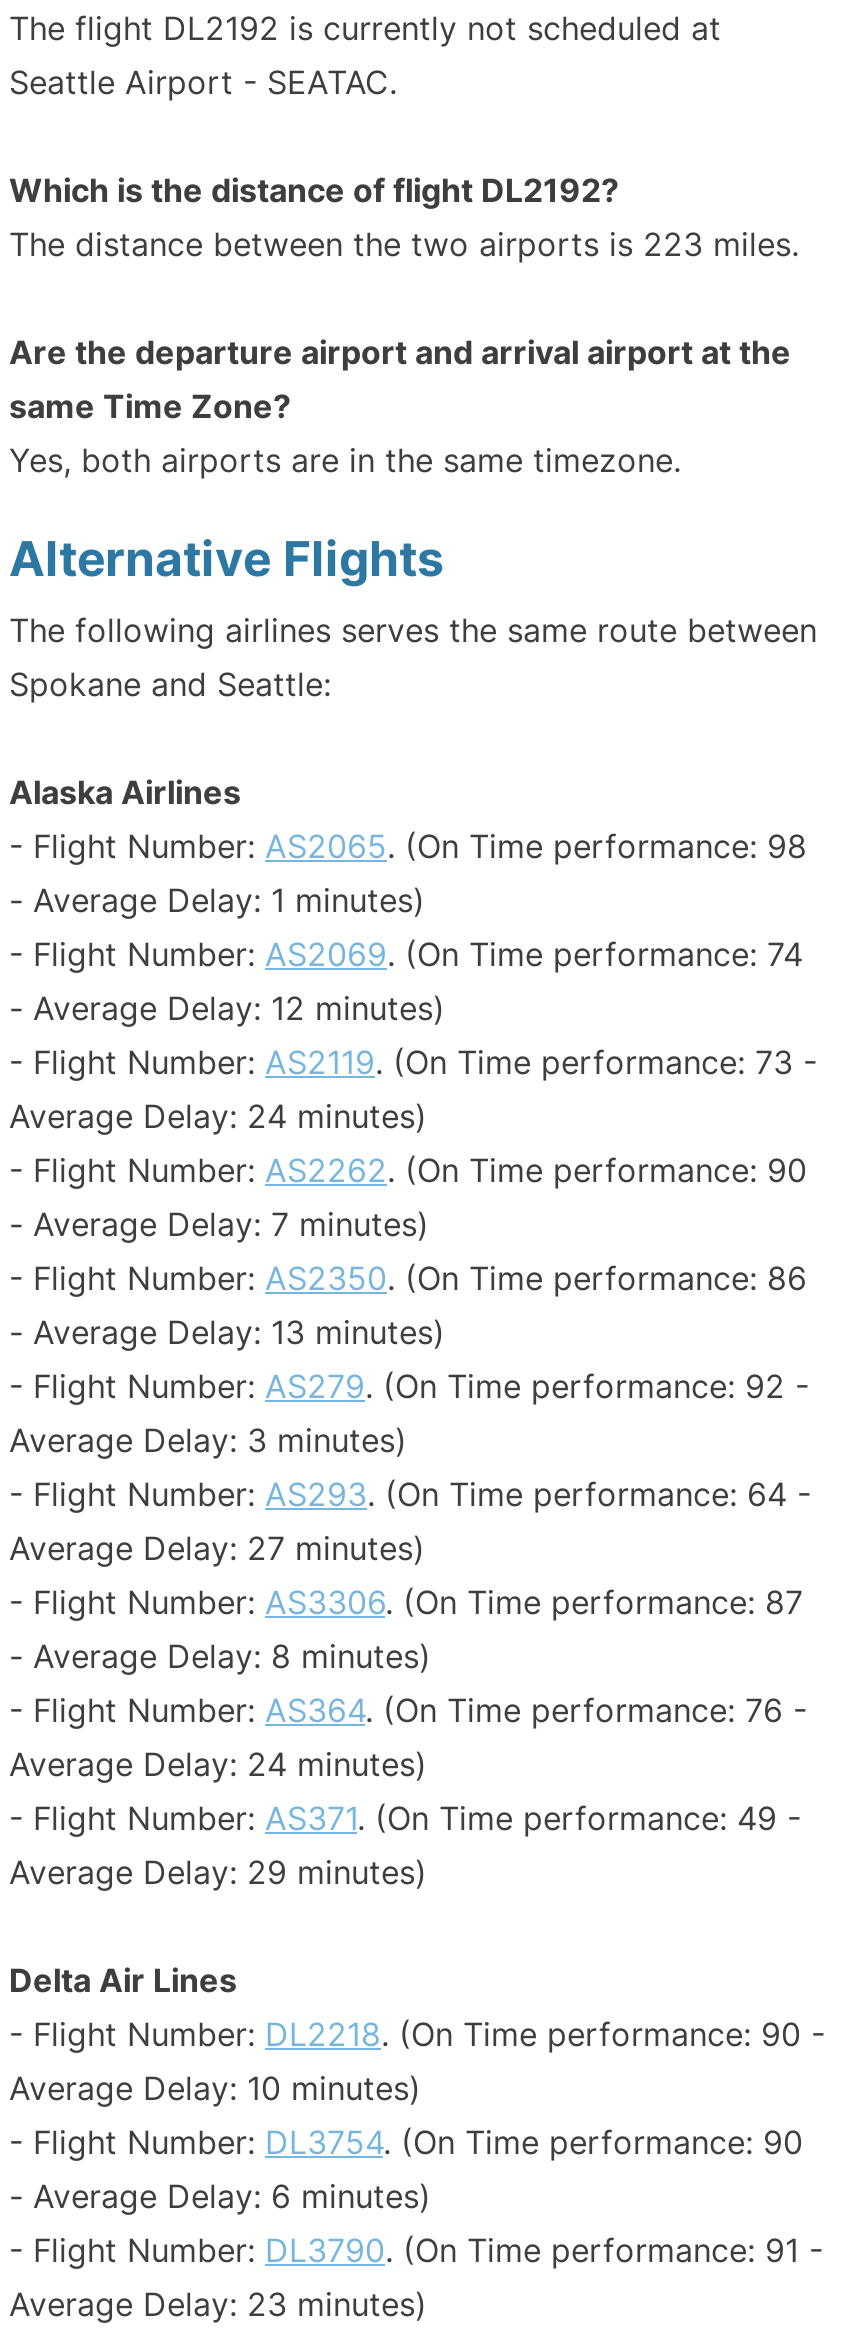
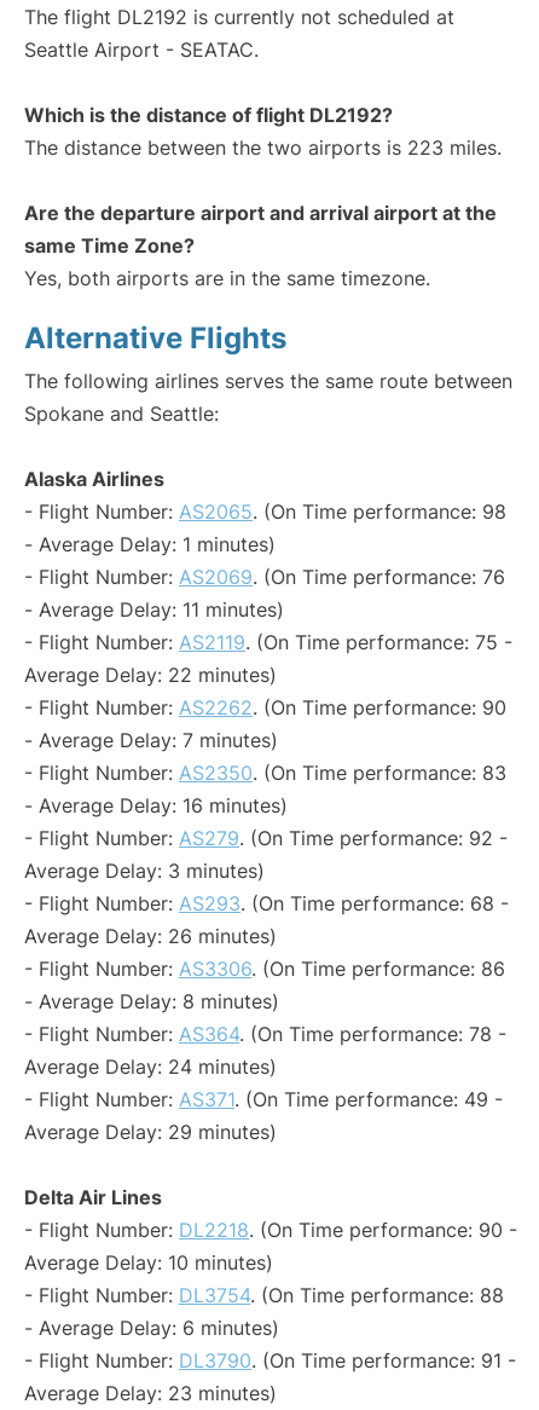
[9,934,803,974] - Flight Number: AS2069. (On Time performance: 74 -> [24,565,505,589] - Flight Number: AS2069. (On Time performance: 76
[9,988,445,1028] - Average Delay: 12 minutes) -> [24,597,284,622] - Average Delay: 11 minutes)
[9,1042,817,1082] - Flight Number: AS2119. (On Time performance: 73 - -> [24,630,512,654] - Flight Number: AS2119. (On Time performance: 75 -
[9,1096,427,1136] Average Delay: 24 minutes) -> [24,663,277,687] Average Delay: 22 minutes)
[9,1258,807,1298] - Flight Number: AS2350. (On Time performance: 86 -> [24,761,506,785] - Flight Number: AS2350. (On Time performance: 83
[9,1312,445,1352] - Average Delay: 13 minutes) -> [24,793,288,817] - Average Delay: 16 minutes)
[9,1474,811,1514] - Flight Number: AS293. (On Time performance: 64 - -> [24,891,509,915] - Flight Number: AS293. (On Time performance: 68 -
[9,1528,425,1568] Average Delay: 27 minutes) -> [24,924,277,948] Average Delay: 26 minutes)
[9,1582,803,1622] - Flight Number: AS3306. (On Time performance: 87 -> [24,957,505,981] - Flight Number: AS3306. (On Time performance: 86
[9,1690,807,1730] - Flight Number: AS364. (On Time performance: 76 - -> [24,1022,506,1046] - Flight Number: AS364. (On Time performance: 78 -
[9,2122,803,2162] - Flight Number: DL3754. (On Time performance: 90 -> [24,1283,504,1307] - Flight Number: DL3754. (On Time performance: 88

